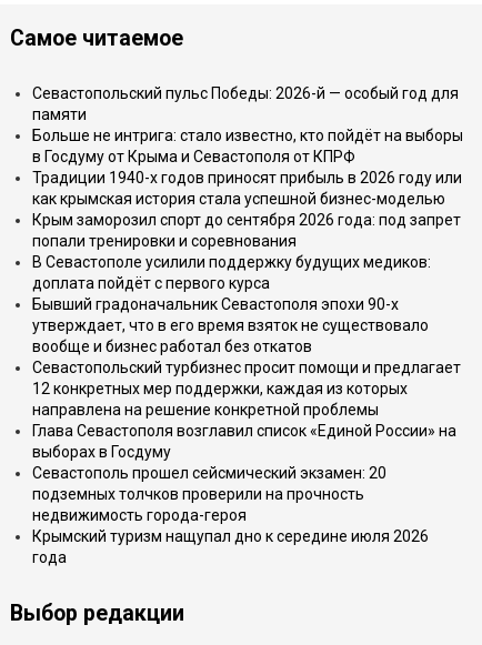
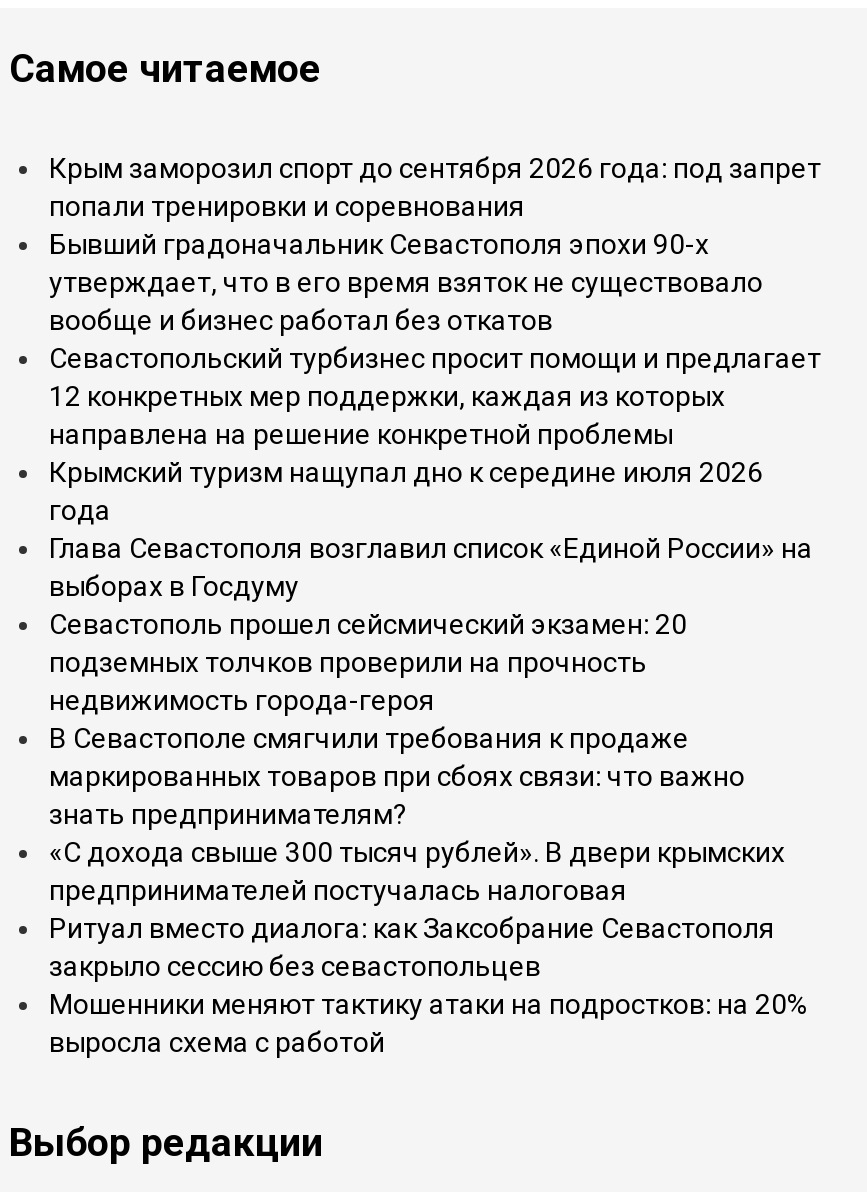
[32,84,463,208] Севастопольский пульс Победы: 2026-й — особый год для | памяти | Больше не интрига: стало известно, кто пойдёт на выборы | в Госдуму от Крыма и Севастополя от КПРФ | Традиции 1940-х годов приносят прибыль в 2026 году или | как крымская история стала успешной бизнес-моделью -> none
moved [32,211,461,250] -> [49,152,821,222]: Крым заморозил спорт до сентября 2026 года: под запрет | попали тренировки и соревнования
[32,253,431,292] В Севастополе усилили поддержку будущих медиков: | доплата пойдёт с первого курса -> none
moved [32,295,461,419] -> [49,228,821,450]: Бывший градоначальник Севастополя эпохи 90-х | утверждает, что в его время взяток не существовало | вообще и бизнес работал без откатов | Севастопольский турбизнес просит помощи и предлагает | 12 конкретных мер поддержки, каждая из которых | направлена на решение конкретной проблемы
moved [32,422,456,524] -> [49,532,813,716]: Глава Севастополя возглавил список «Единой России» на | выборах в Госдуму | Севастополь прошел сейсмический экзамен: 20 | подземных толчков проверили на прочность | недвижимость города-героя
moved [32,527,429,566] -> [49,456,763,526]: Крымский туризм нащупал дно к середине июля 2026 | года
none -> [49,722,809,1058] В Севастополе смягчили требования к продаже | маркированных товаров при сбоях связи: что важно | знать предпринимателям? | «С дохода свыше 300 тысяч рублей». В двери крымских | предпринимателей постучалась налоговая | Ритуал вместо диалога: как Заксобрание Севастополя | закрыло сессию без севастопольцев | Мошенники меняют тактику атаки на подростков: на 20% | выросла схема с работой

